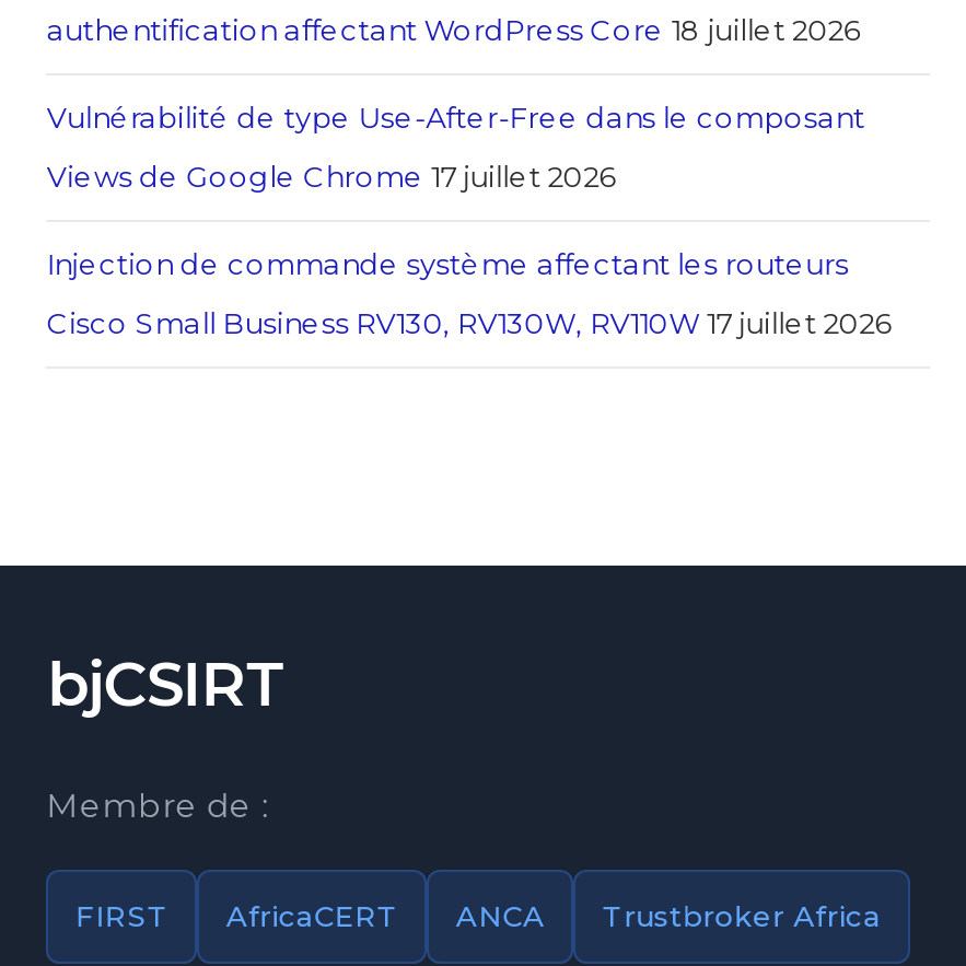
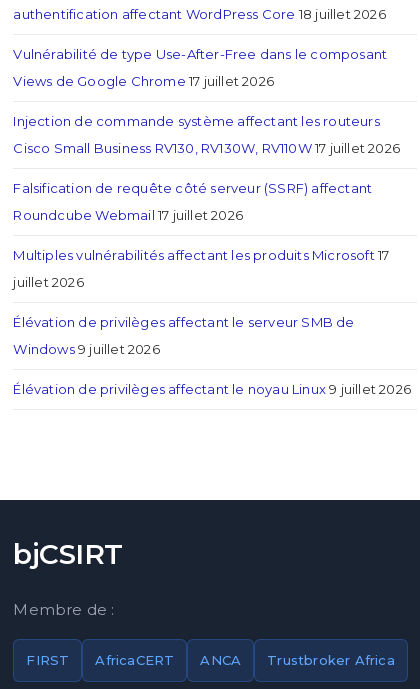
none -> [13,180,411,397] Falsification de requête côté serveur (SSRF) affectant | Roundcube Webmail 17 juillet 2026 | Multiples vulnérabilités affectant les produits Microsoft 17 | juillet 2026 | Élévation de privilèges affectant le serveur SMB de | Windows 9 juillet 2026 | Élévation de privilèges affectant le noyau Linux 9 juillet 2026

